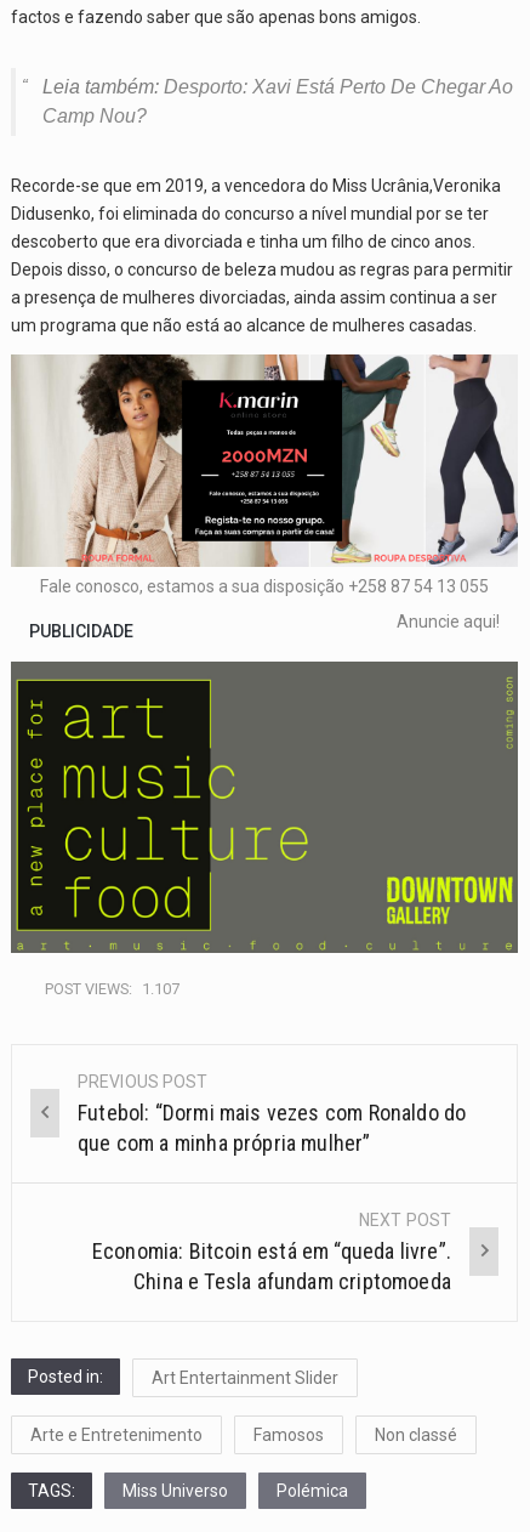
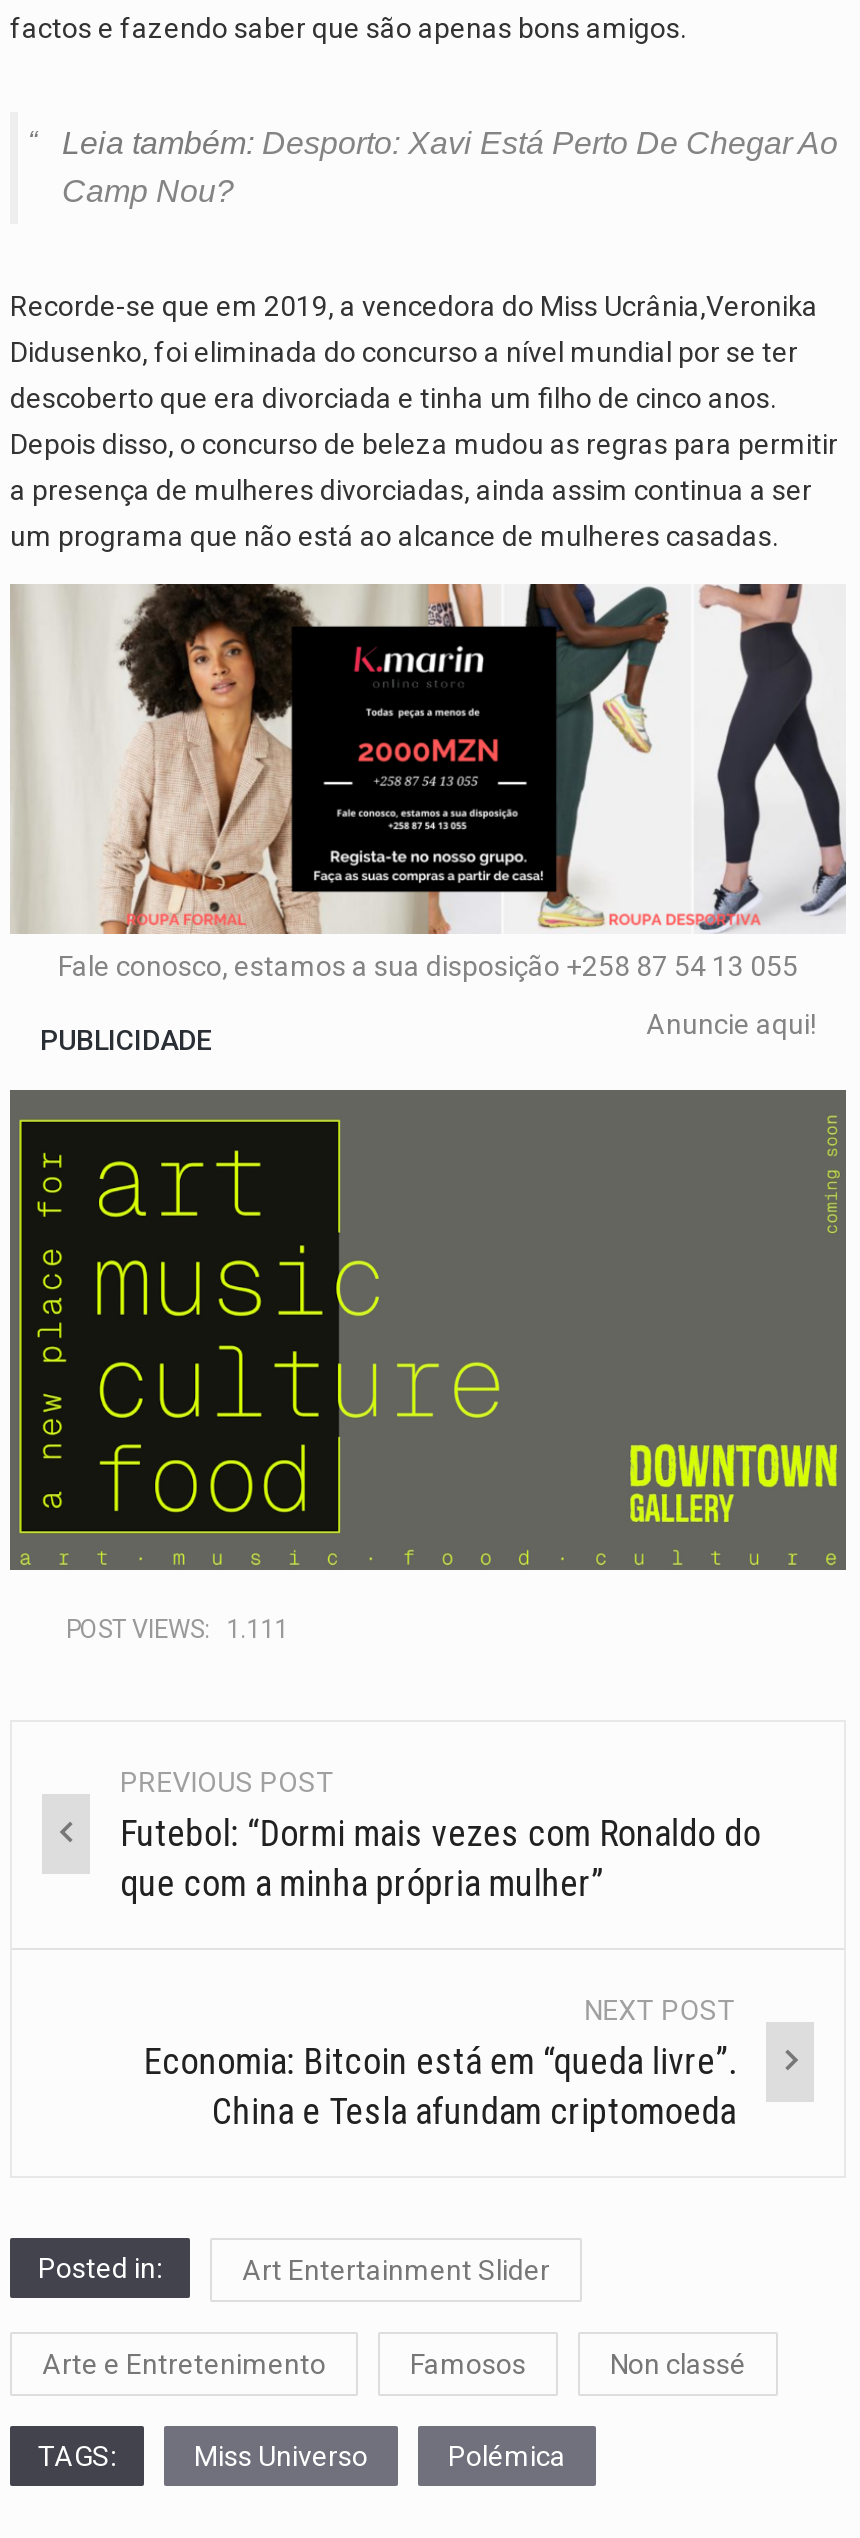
[45,979,179,997] POST VIEWS: 1.107 -> [66,1613,288,1643] POST VIEWS: 1.111

